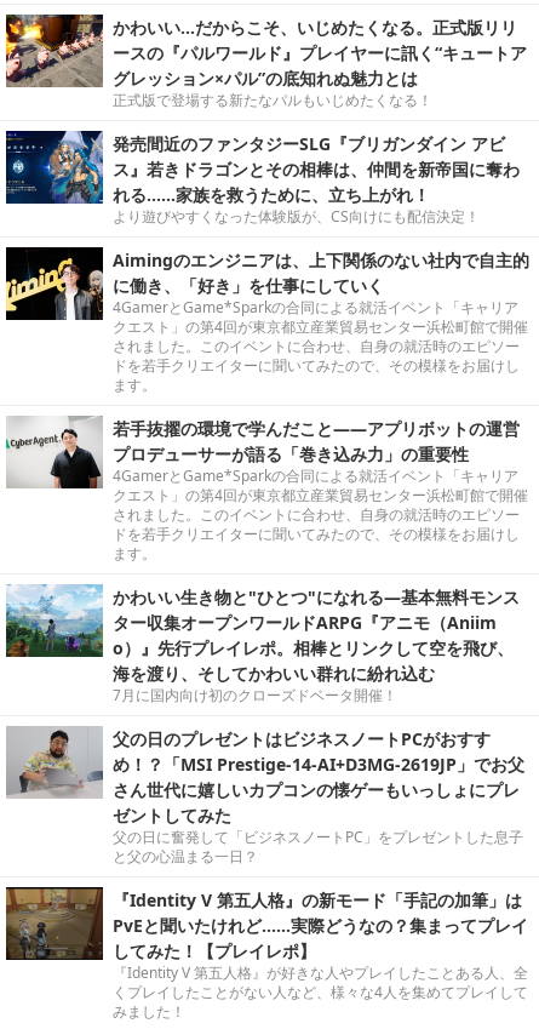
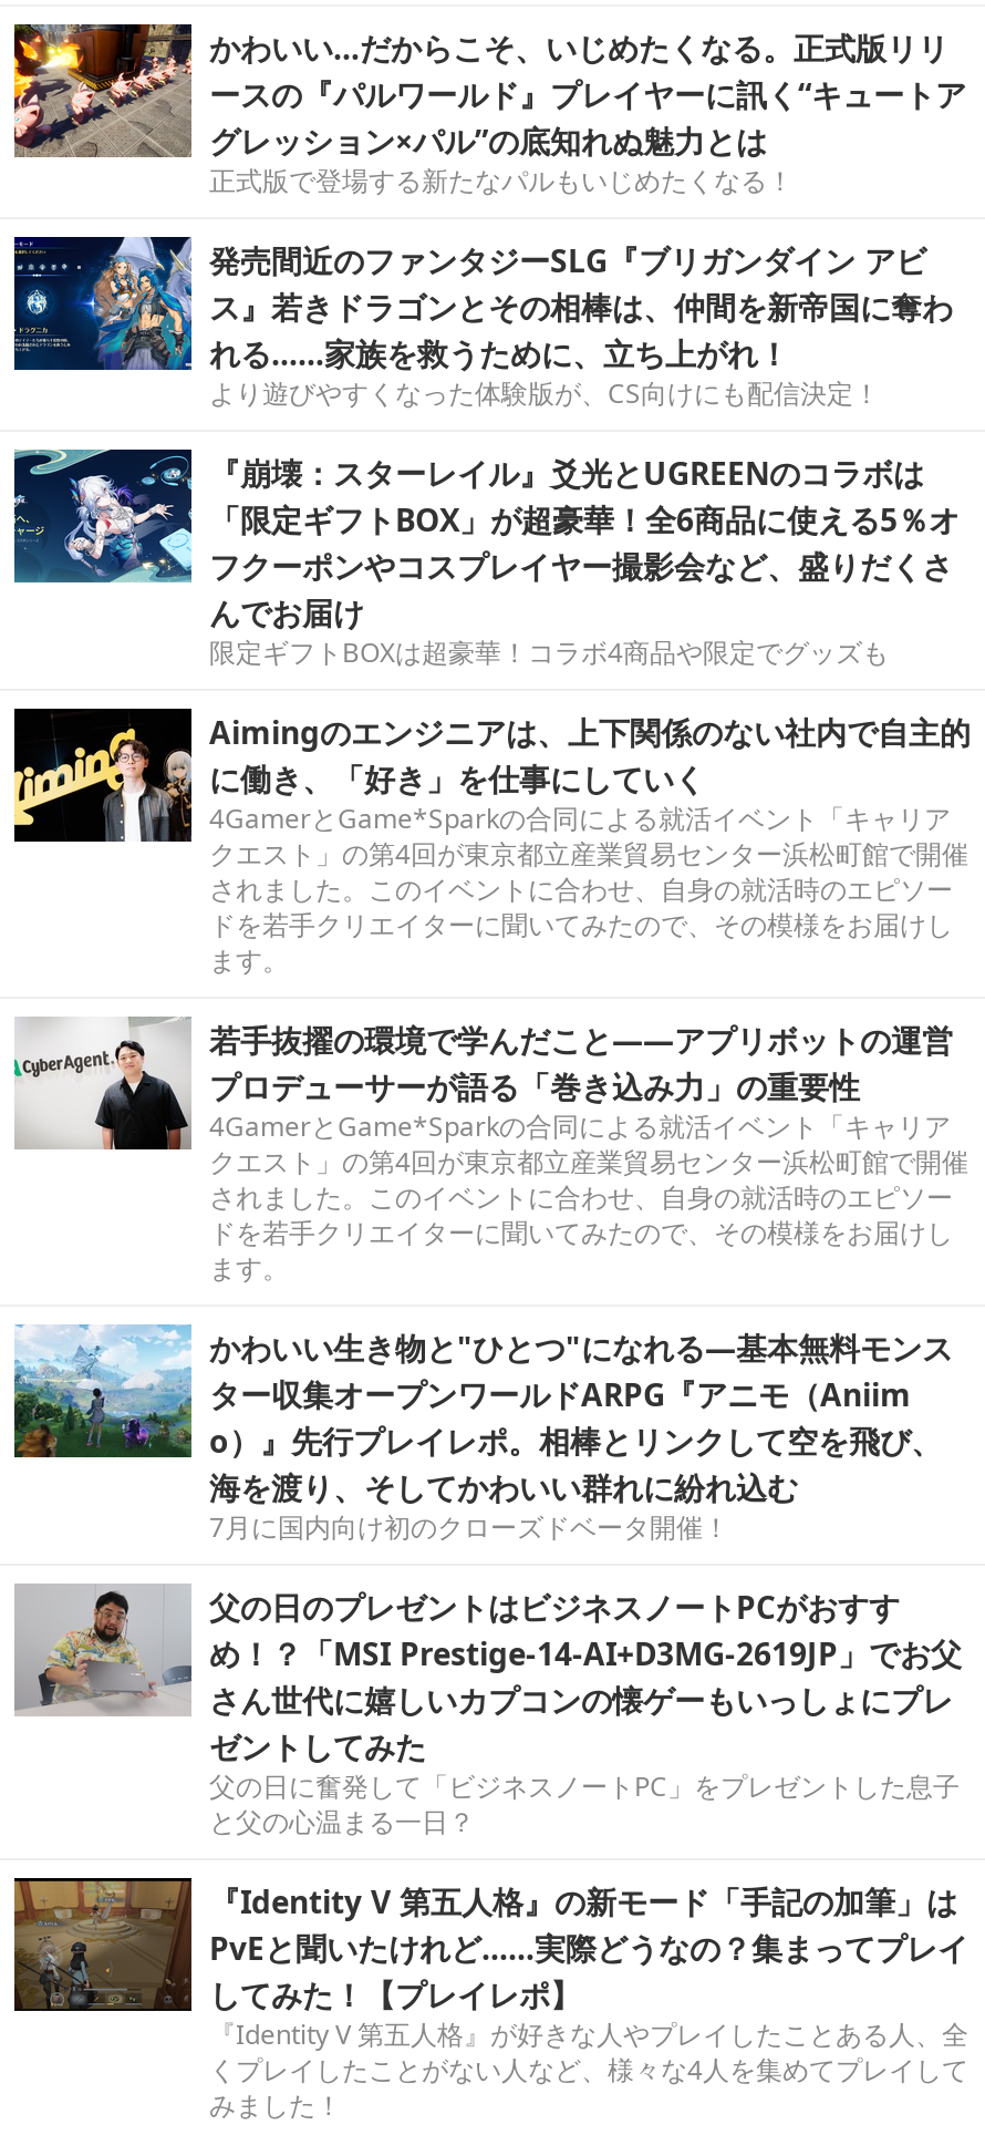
none -> [12,447,960,671] [image] | 『崩壊：スターレイル』爻光とUGREENのコラボは | 「限定ギフトBOX」が超豪華！全6商品に使える5％オ | フクーポンやコスプレイヤー撮影会など、盛りだくさ | んでお届け | 限定ギフトBOXは超豪華！コラボ4商品や限定でグッズも

